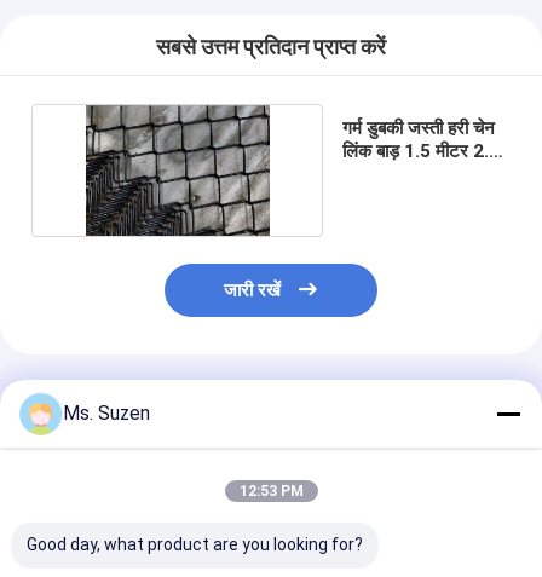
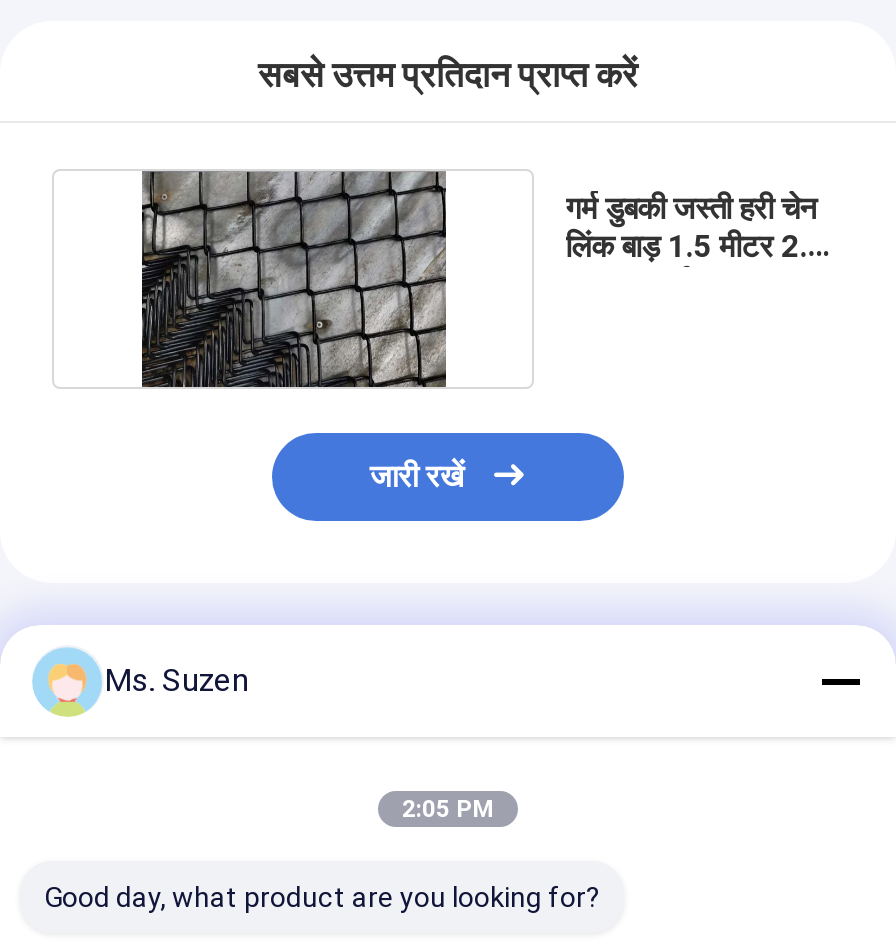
[239,483,303,500] 12:53 PM -> [402,795,494,823] 2:05 PM

